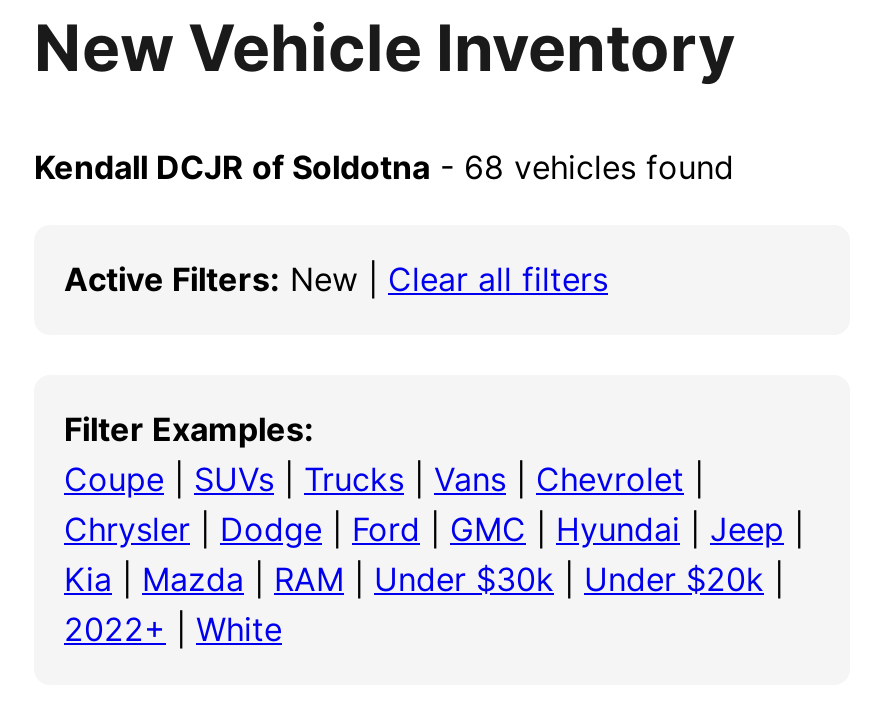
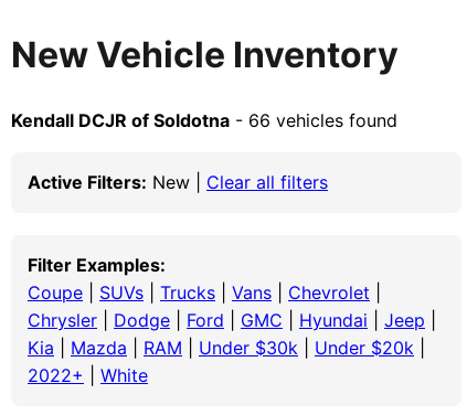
[34,147,734,187] Kendall DCJR of Soldotna - 68 vehicles found -> [11,109,397,131] Kendall DCJR of Soldotna - 66 vehicles found

